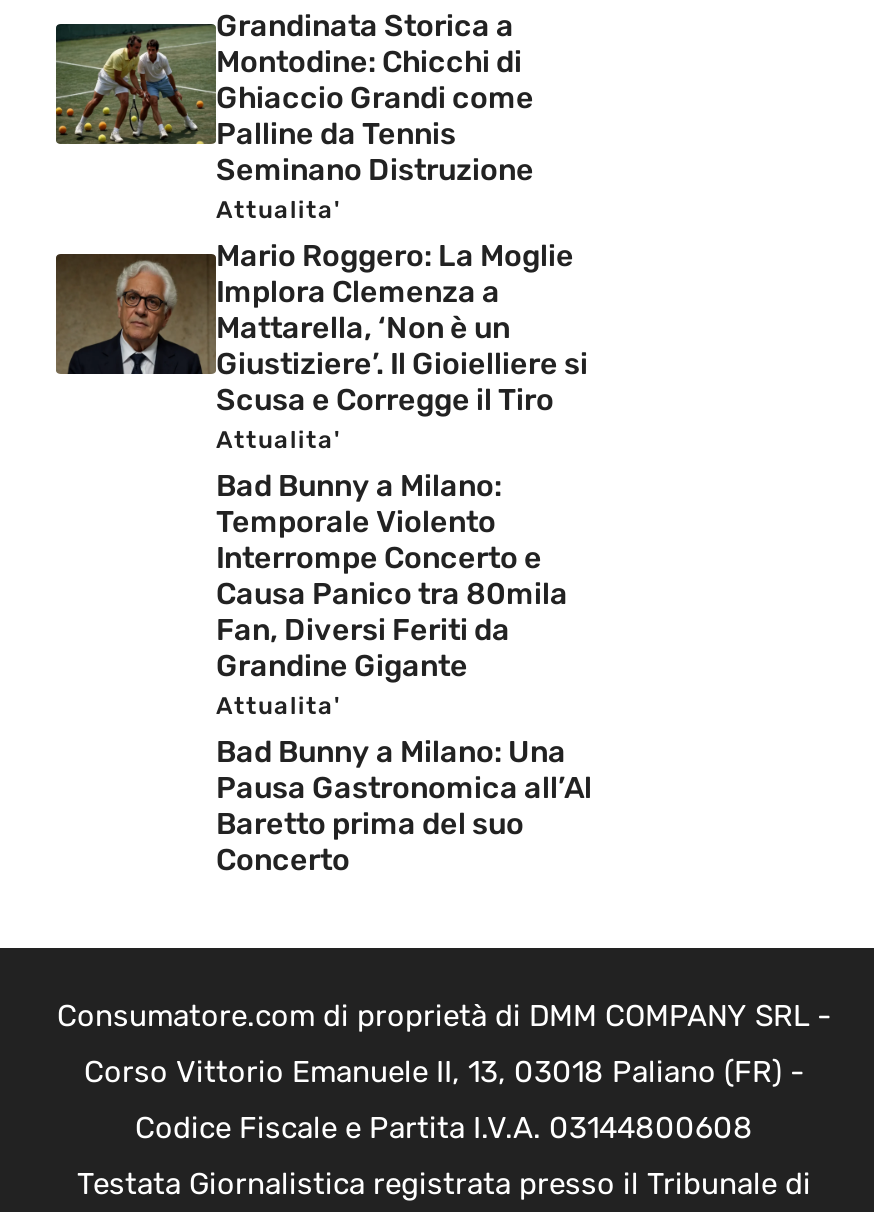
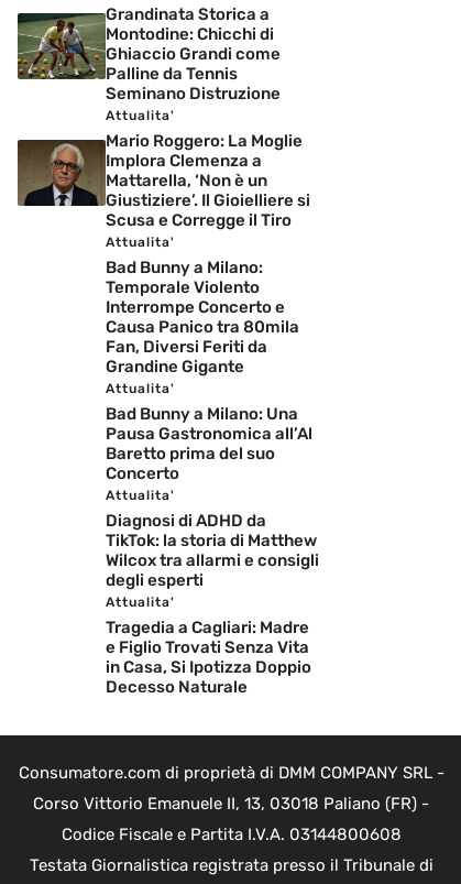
none -> [106,488,319,697] Attualita' | Diagnosi di ADHD da | TikTok: la storia di Matthew | Wilcox tra allarmi e consigli | degli esperti | Attualita' | Tragedia a Cagliari: Madre | e Figlio Trovati Senza Vita | in Casa, Si Ipotizza Doppio | Decesso Naturale

